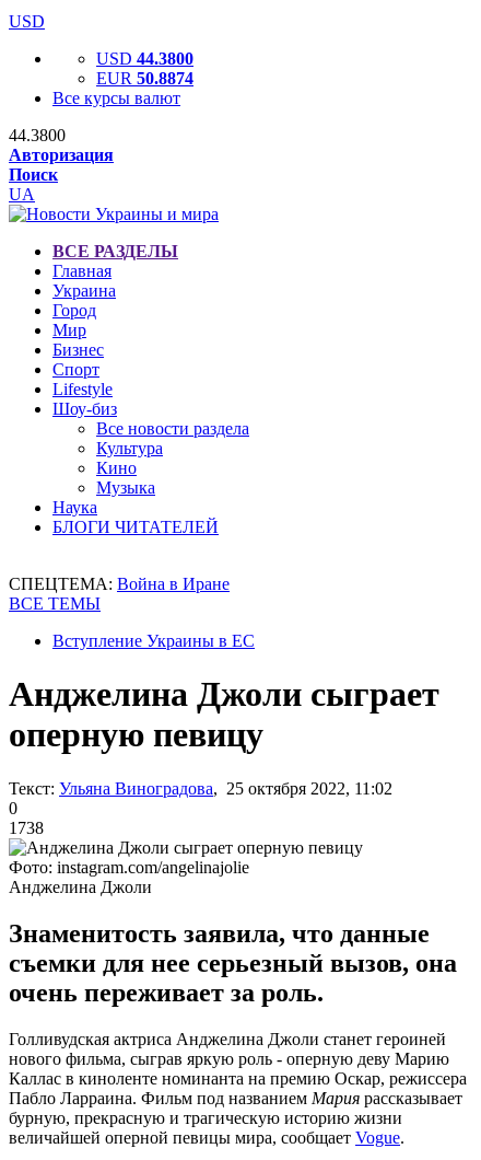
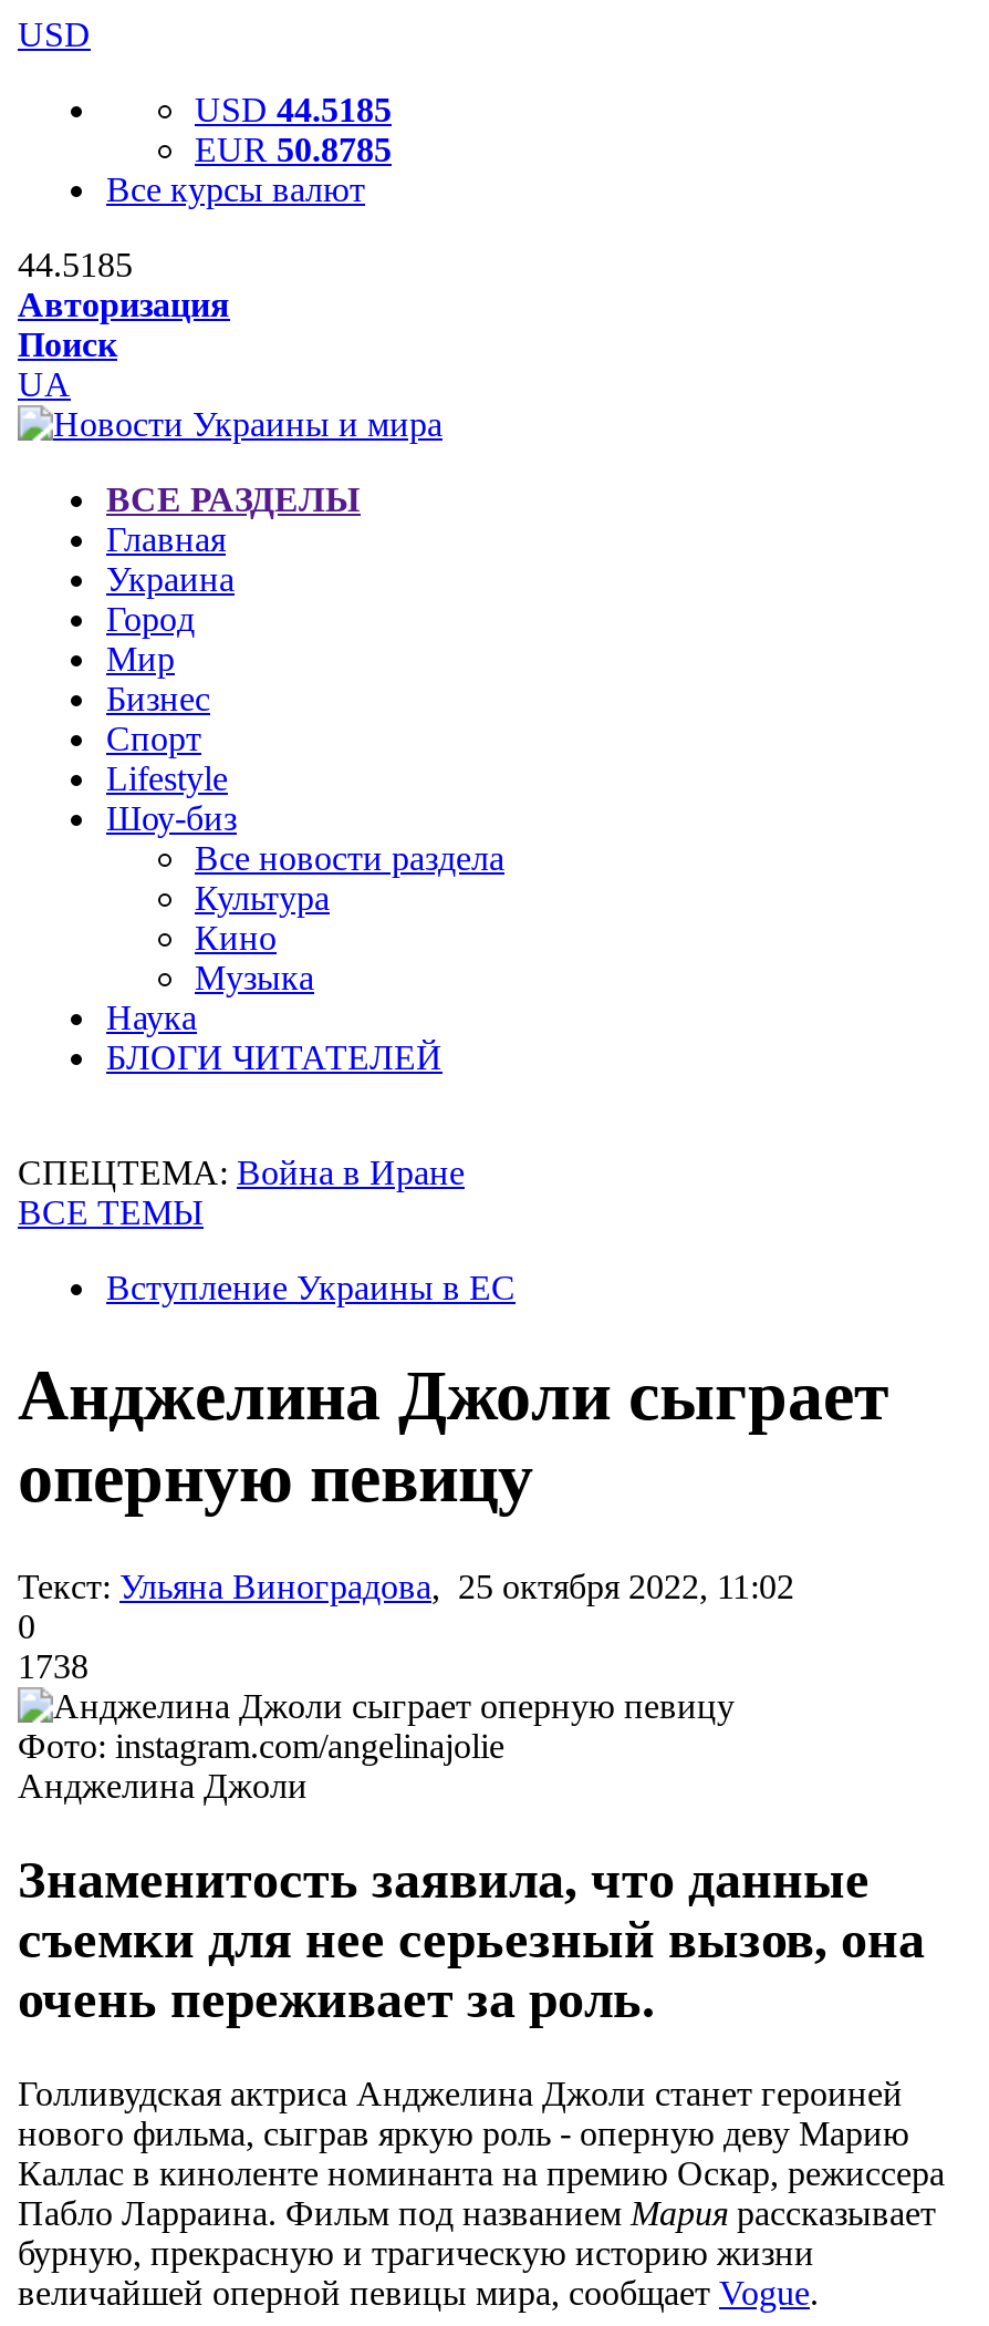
[96,49,193,68] USD 44.3800 -> [195,91,392,128] USD 44.5185
[96,69,193,88] EUR 50.8874 -> [195,131,392,168] EUR 50.8785
[9,126,66,144] 44.3800 -> [18,246,133,283] 44.5185

